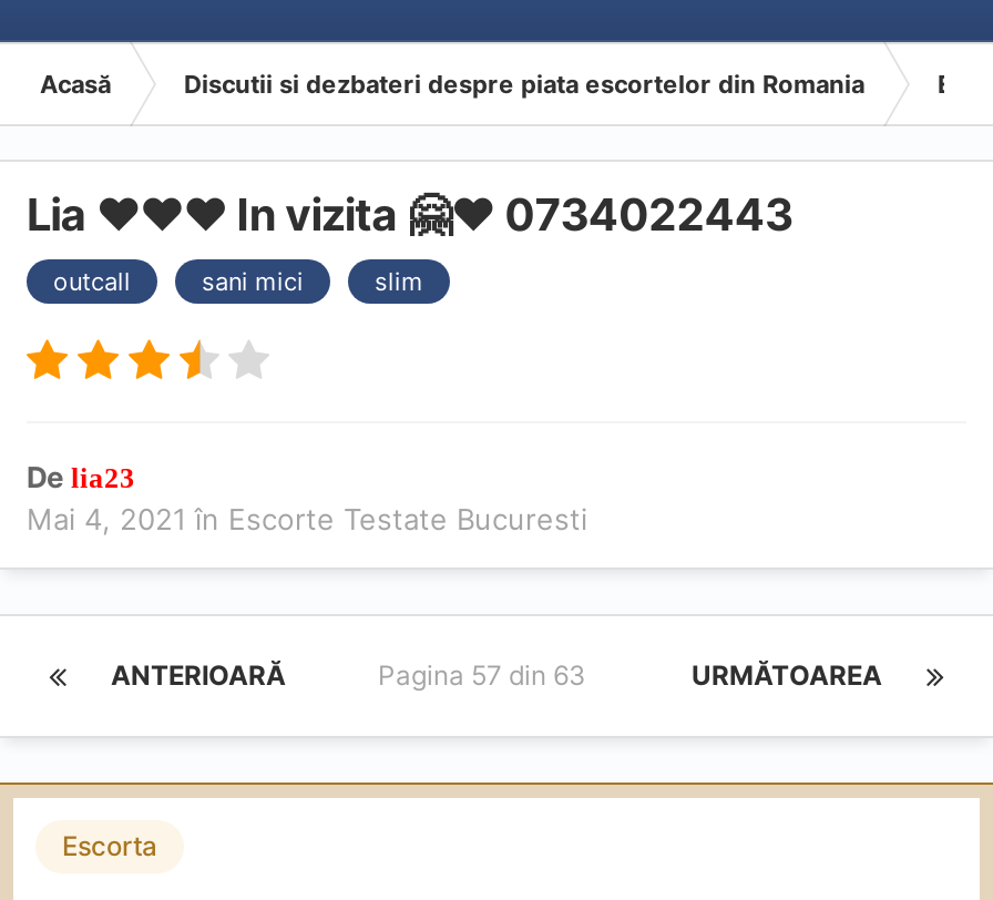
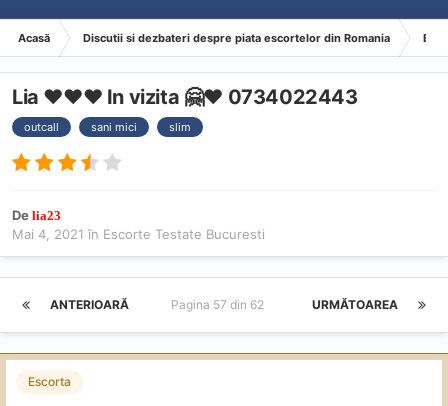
[378,659,600,693] Pagina 57 din 63 -> [171,297,270,312] Pagina 57 din 62

